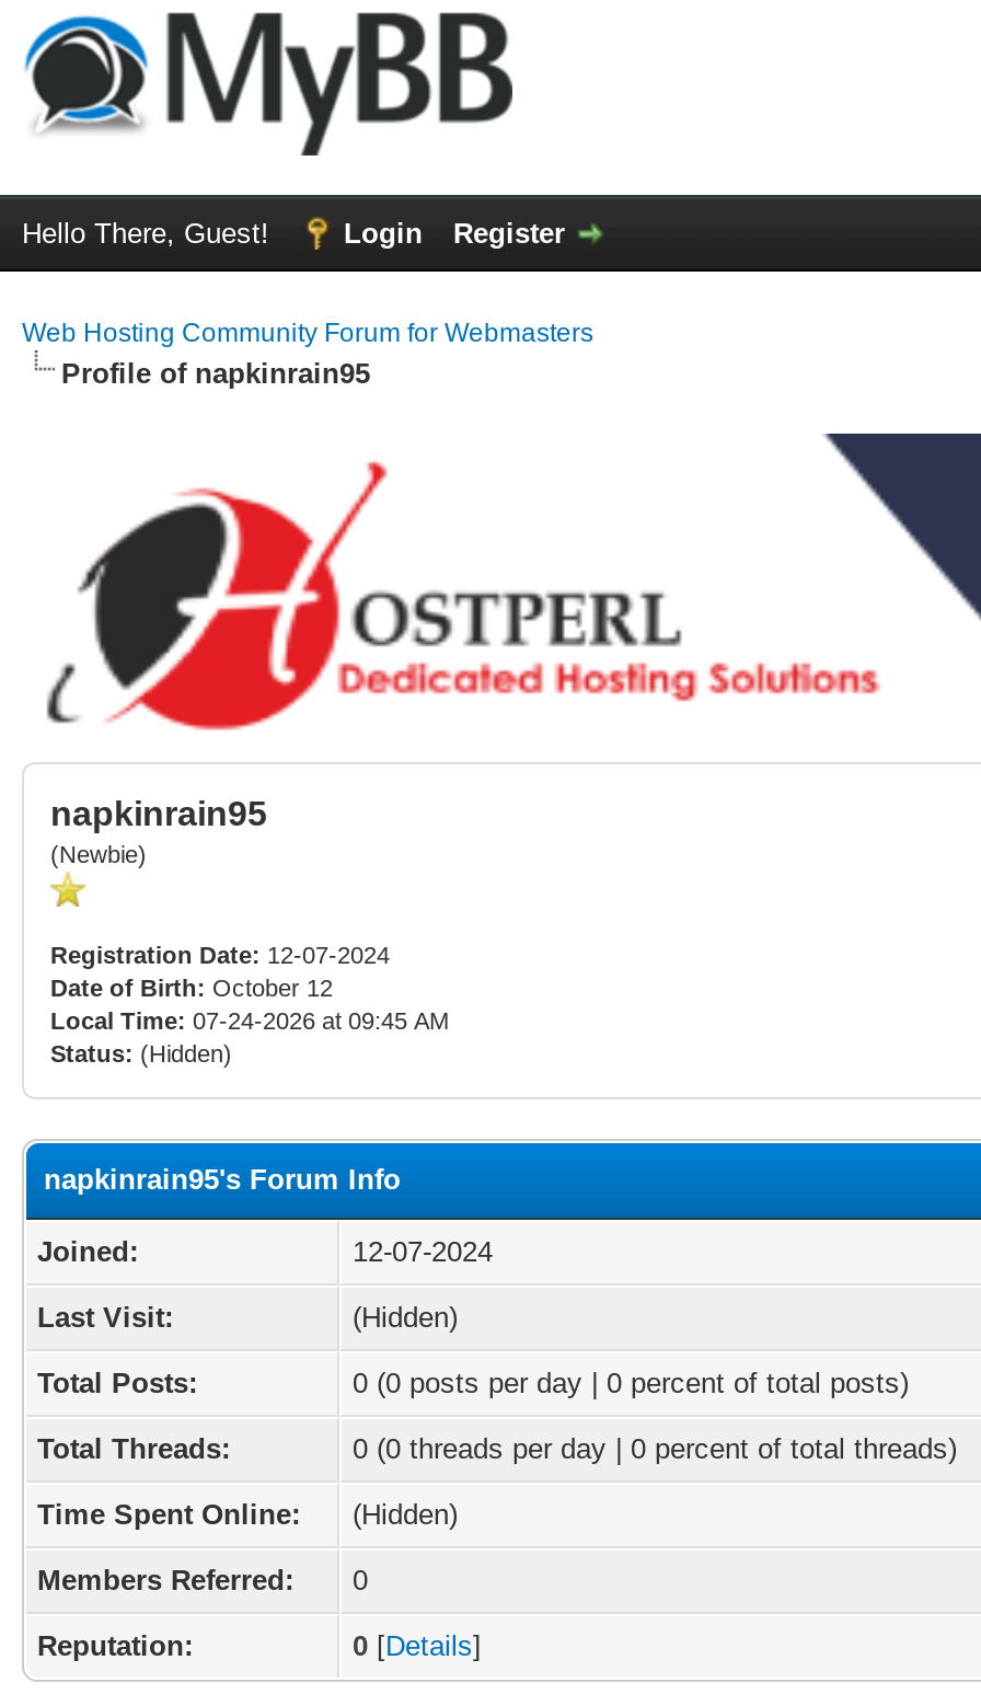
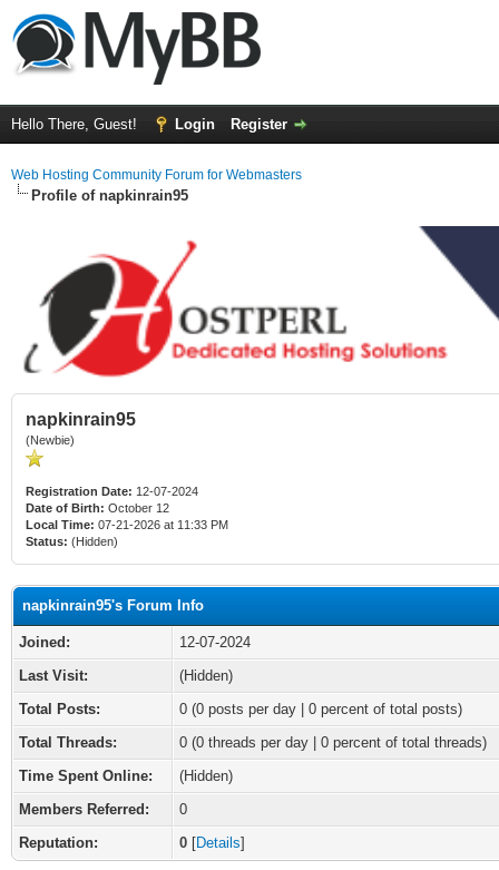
[50,1007,449,1034] Local Time: 07-24-2026 at 09:45 AM -> [26,518,228,531] Local Time: 07-21-2026 at 11:33 PM

